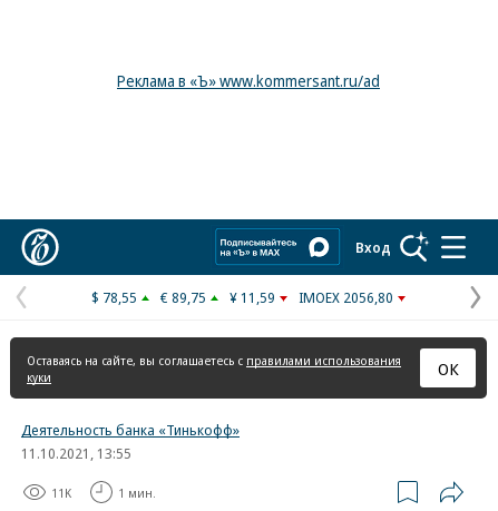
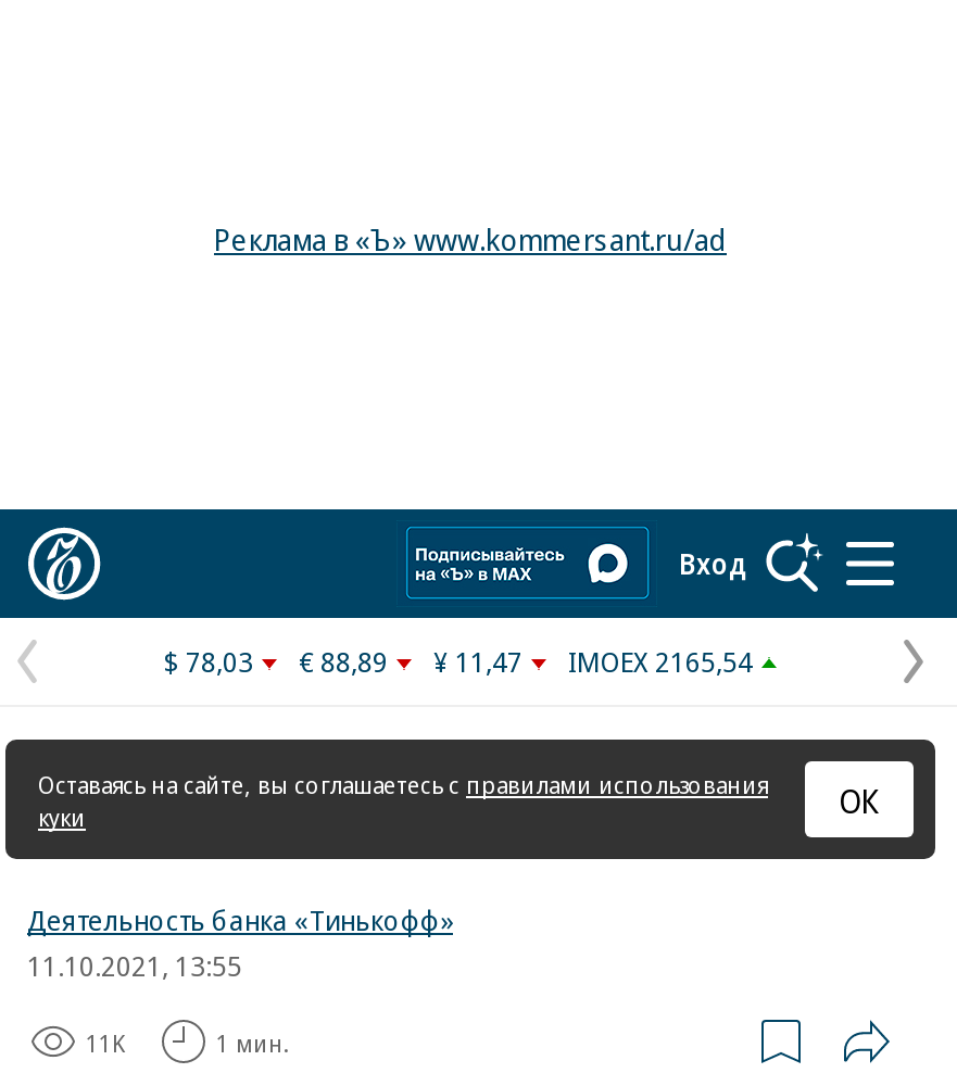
[91,287,137,307] $ 78,55 -> [164,642,253,681] $ 78,03
[160,287,206,307] € 89,75 -> [299,642,388,681] € 88,89
[230,287,275,307] ¥ 11,59 -> [433,642,522,681] ¥ 11,47
[299,287,393,307] IMOEX 2056,80 -> [568,642,753,681] IMOEX 2165,54

